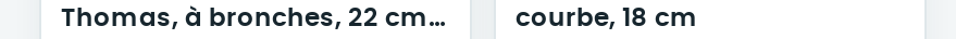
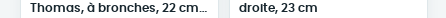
[516,6,698,30] courbe, 18 cm -> [239,3,318,14] droite, 23 cm

